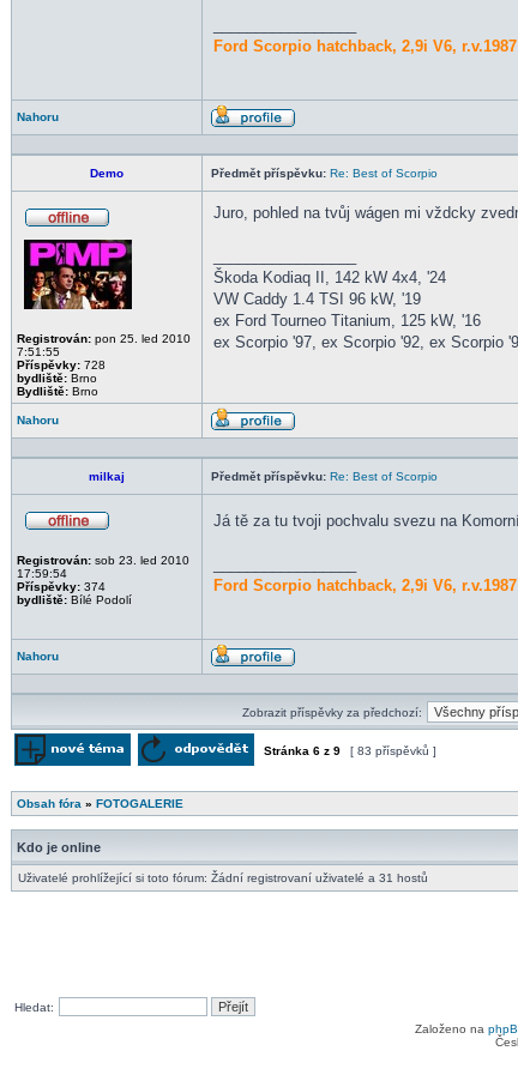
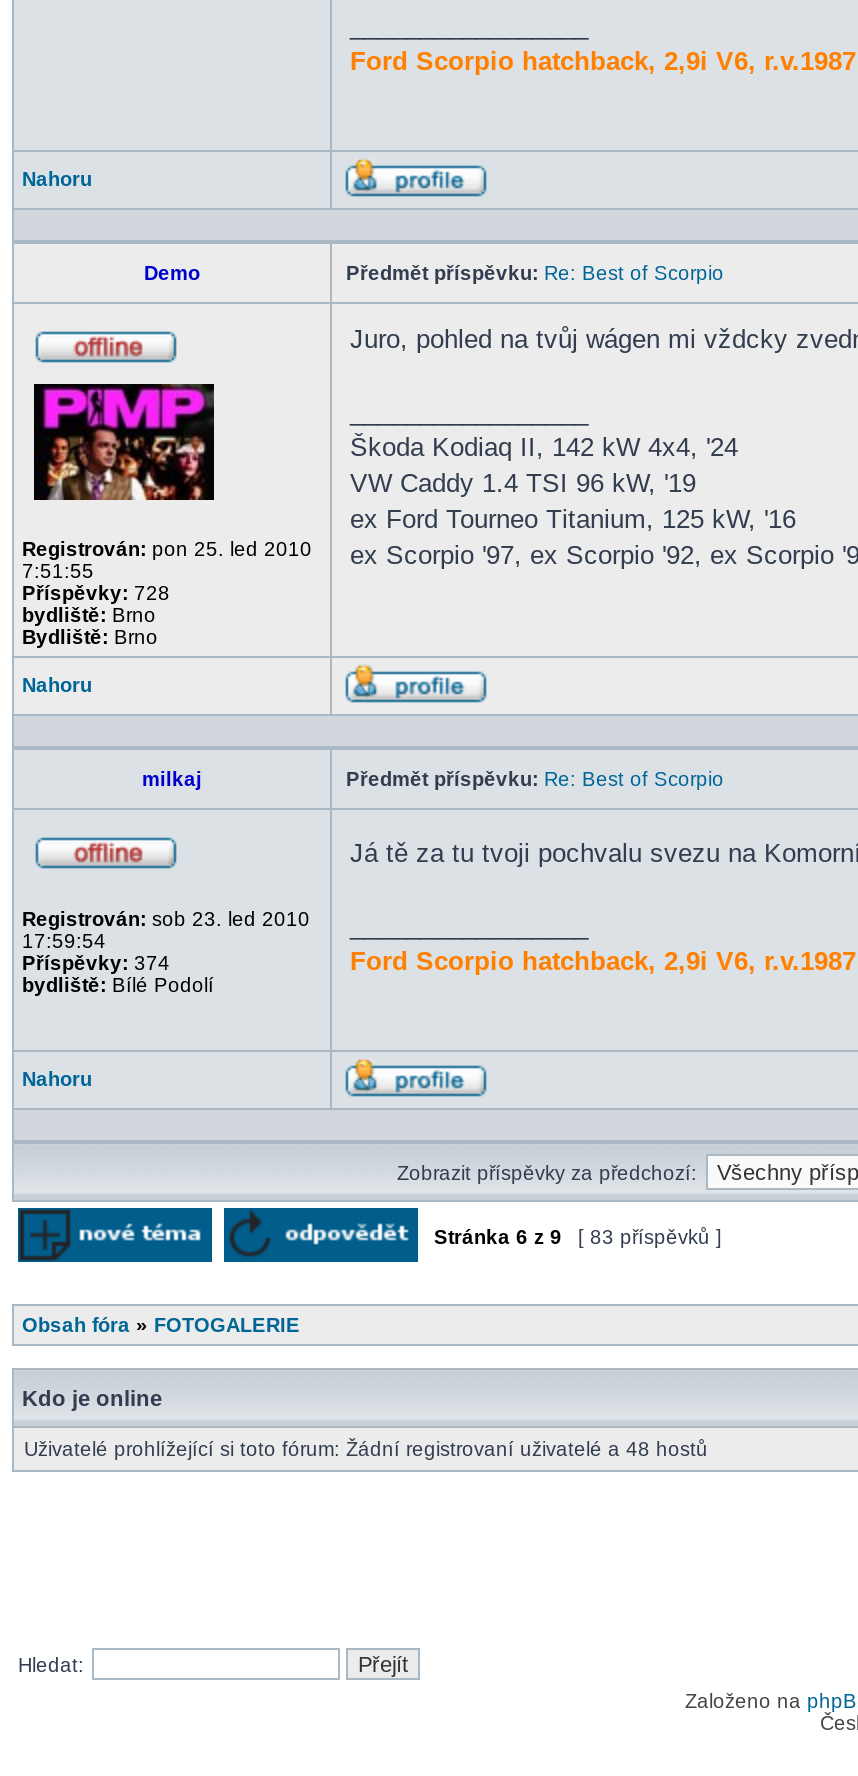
[18,871,428,884] Uživatelé prohlížející si toto fórum: Žádní registrovaní uživatelé a 31 hostů -> [24,1438,708,1460] Uživatelé prohlížející si toto fórum: Žádní registrovaní uživatelé a 48 hostů

